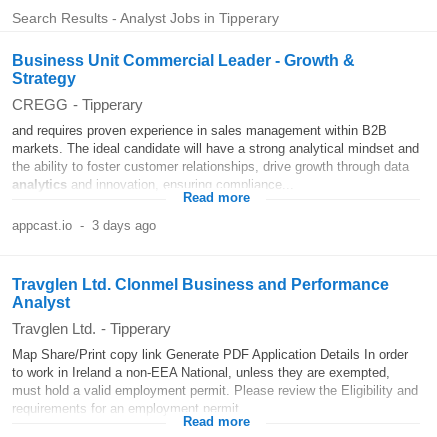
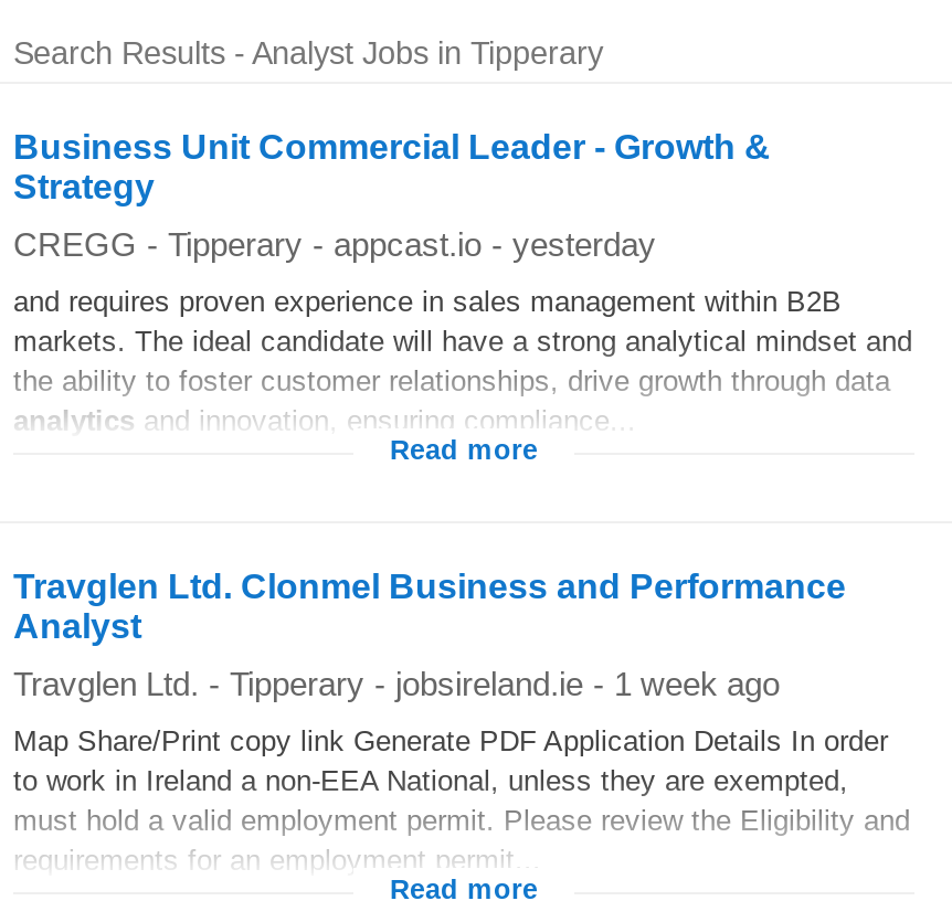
[12,96,143,113] CREGG - Tipperary -> [13,225,656,263] CREGG - Tipperary - appcast.io - yesterday
[12,218,156,233] appcast.io - 3 days ago -> none
[12,320,171,337] Travglen Ltd. - Tipperary -> [13,665,780,702] Travglen Ltd. - Tipperary - jobsireland.ie - 1 week ago

